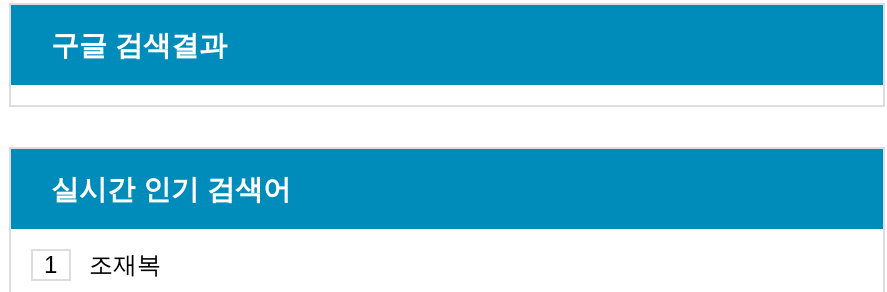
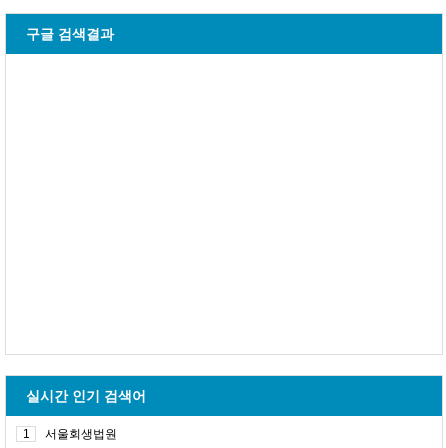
[89,251,161,279] 조재복 -> [45,427,117,441] 서울회생법원

